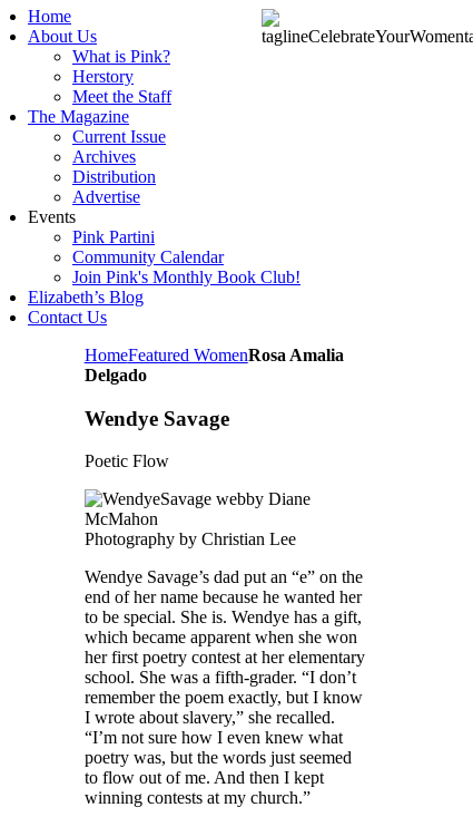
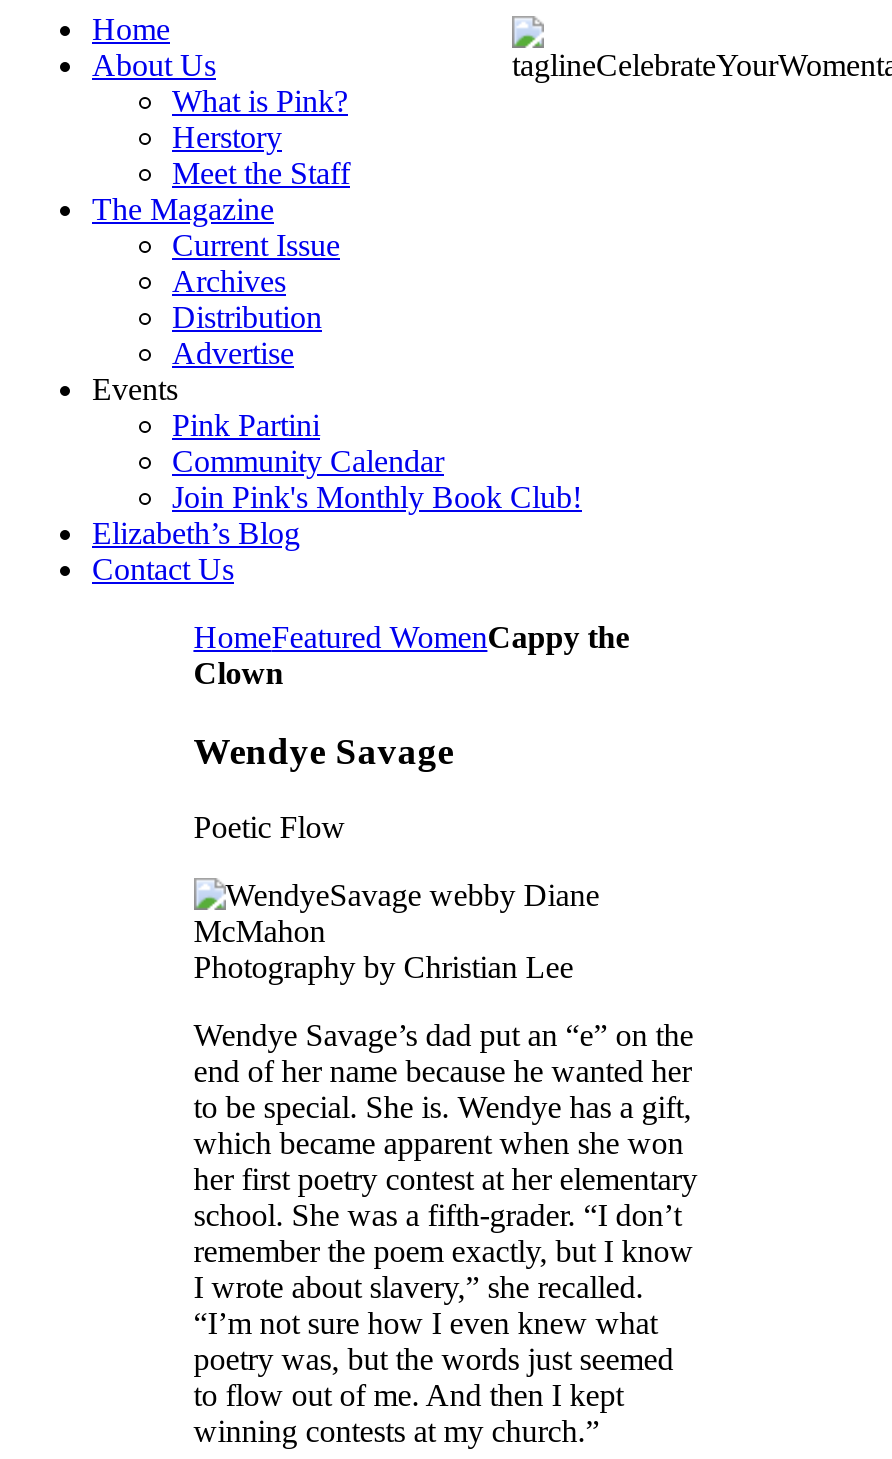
[84,346,344,385] HomeFeatured WomenRosa Amalia | Delgado -> [193,620,629,690] HomeFeatured WomenCappy the | Clown

